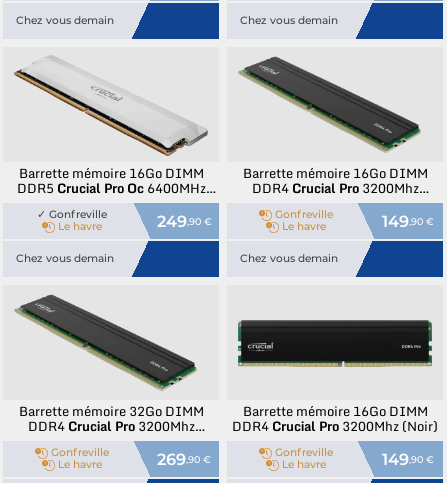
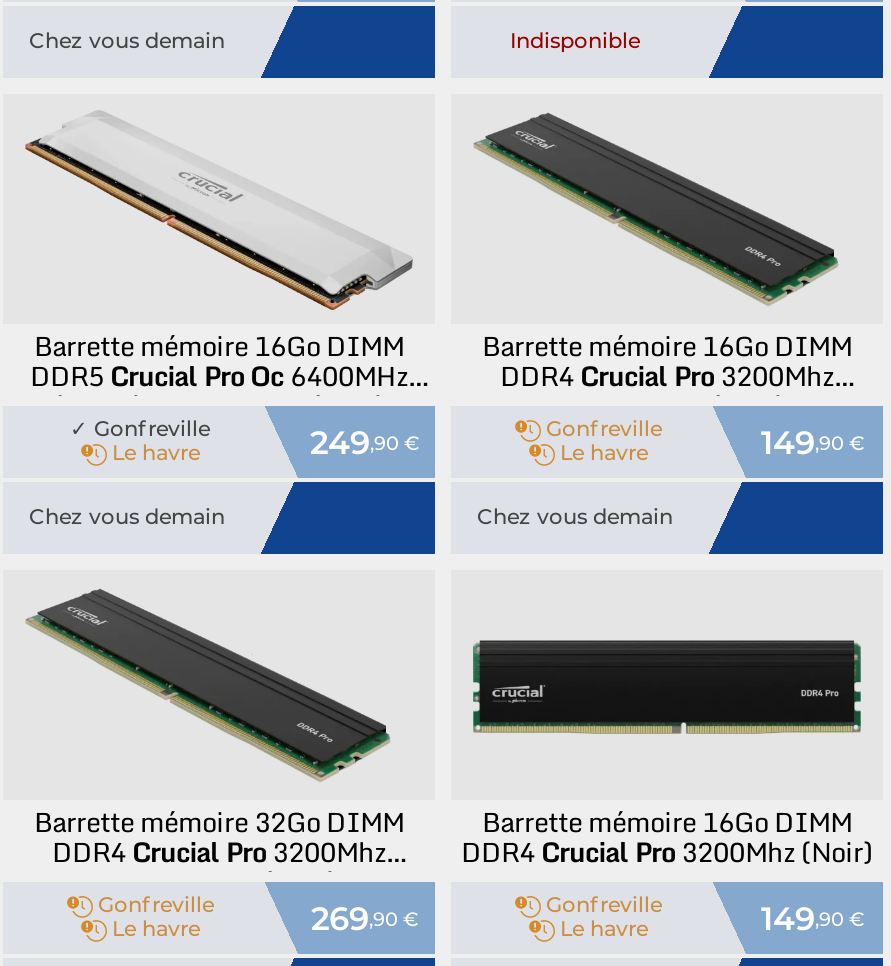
[240,14,338,27] Chez vous demain -> [510,28,640,54] Indisponible

